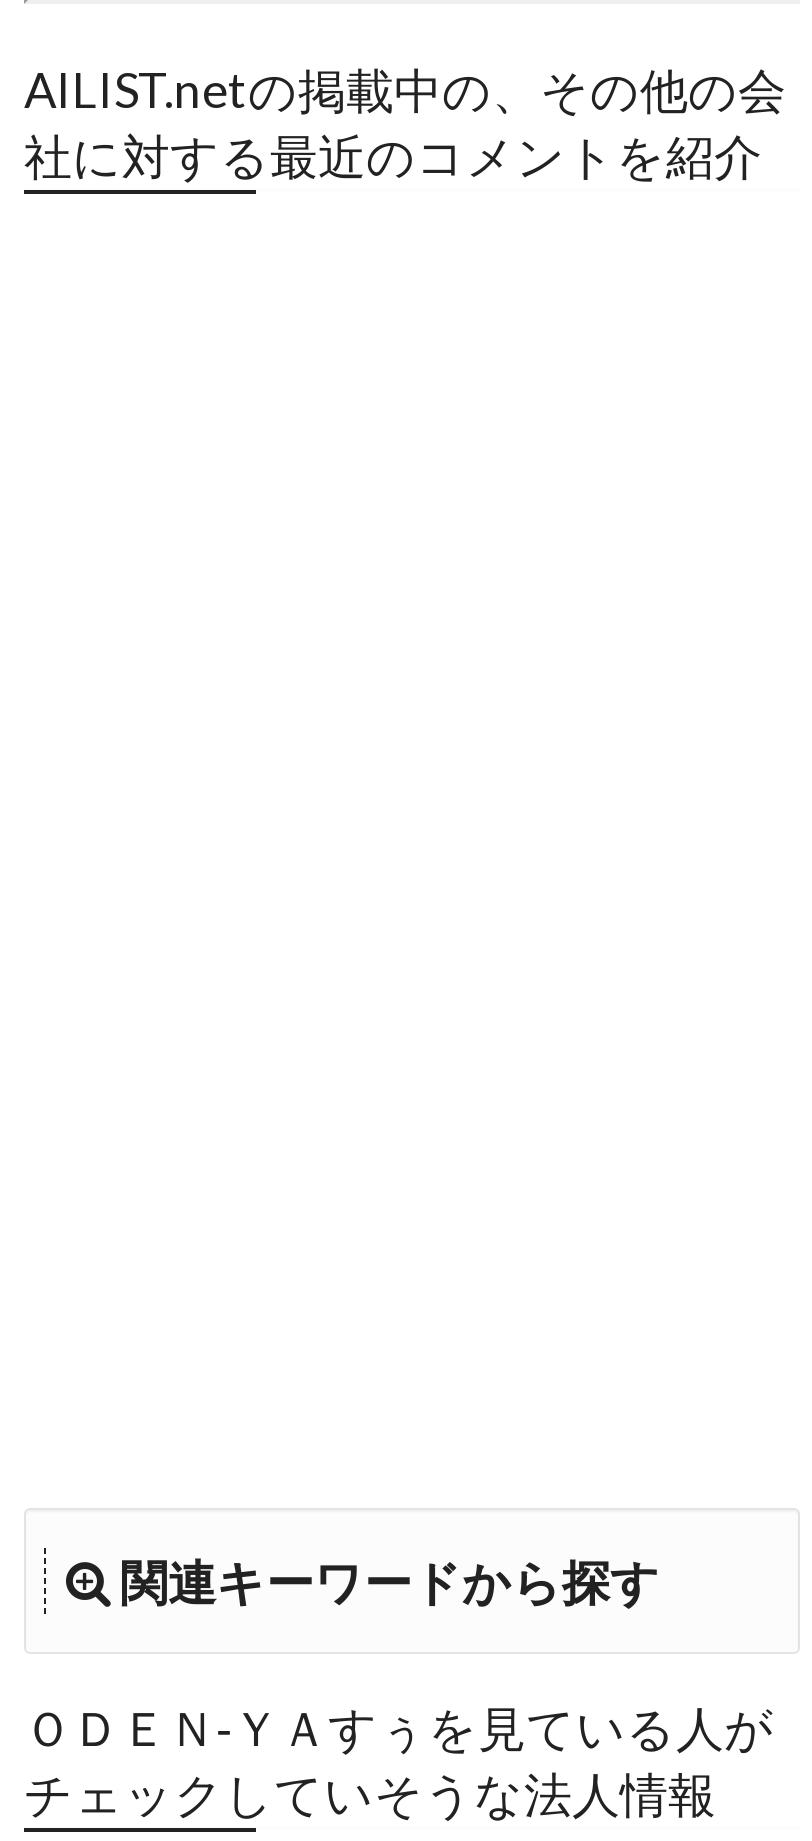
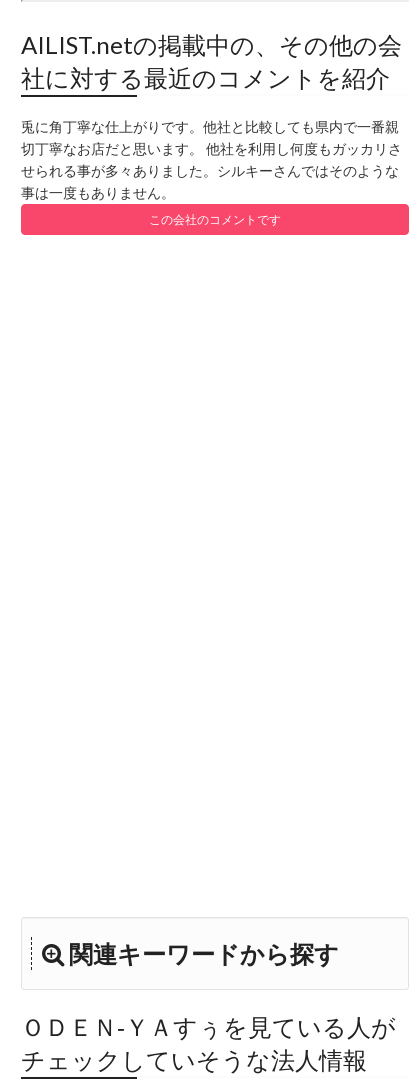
none -> [21,118,402,227] 兎に角丁寧な仕上がりです。他社と比較しても県内で一番親 | 切丁寧なお店だと思います。 他社を利用し何度もガッカリさ | せられる事が多々ありました。シルキーさんではそのような | 事は一度もありません。 | この会社のコメントです

